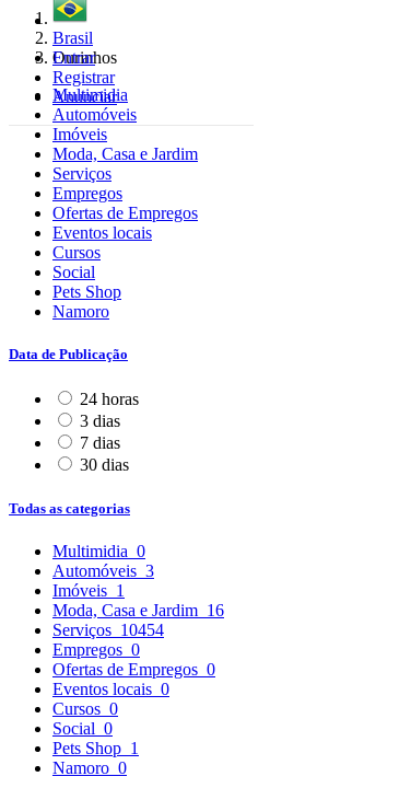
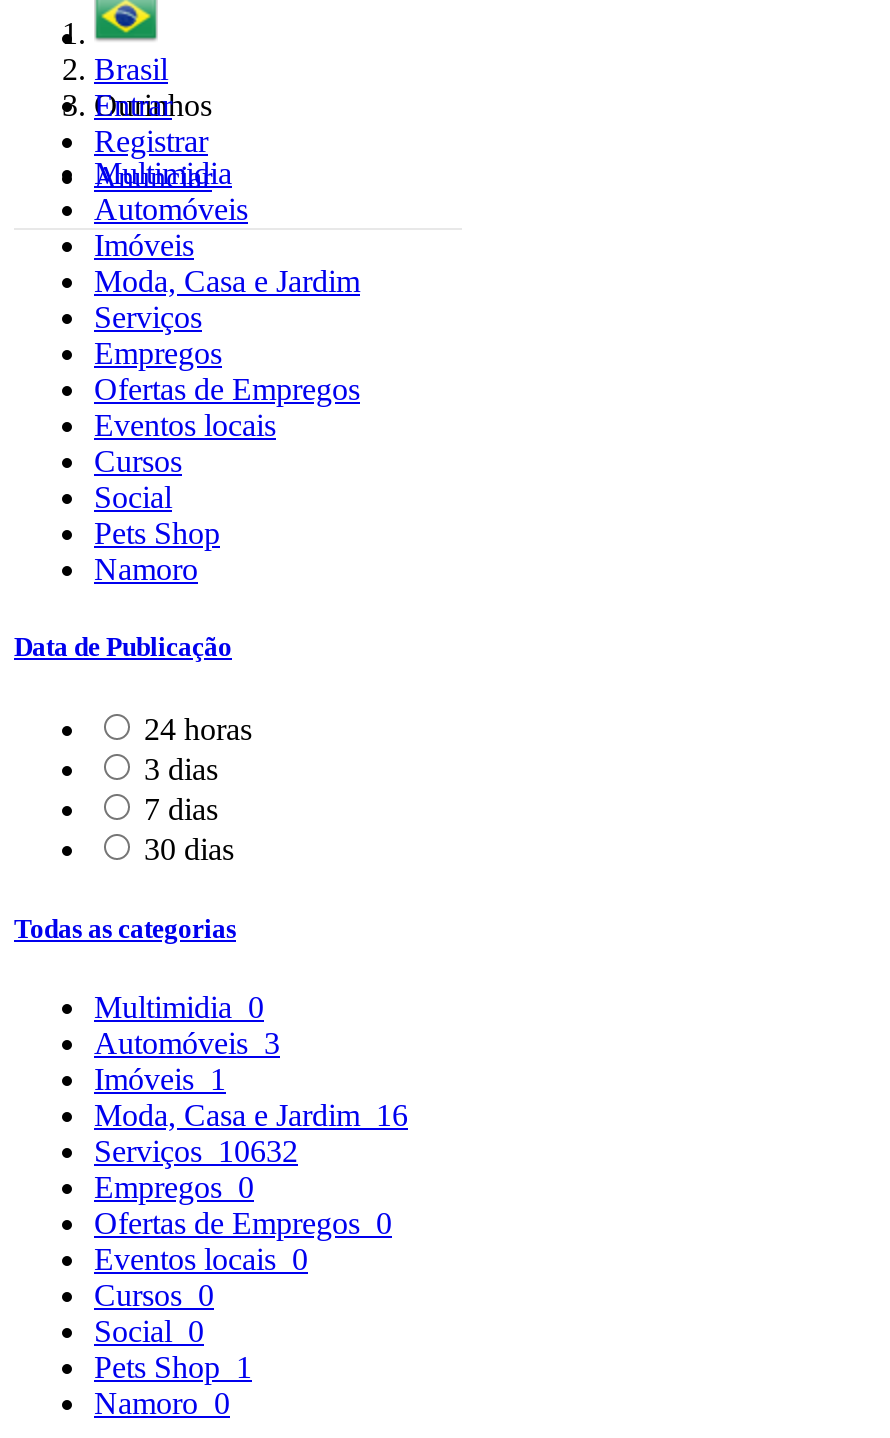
[52,620,164,639] Serviços 10454 -> [94,1133,298,1167] Serviços 10632

